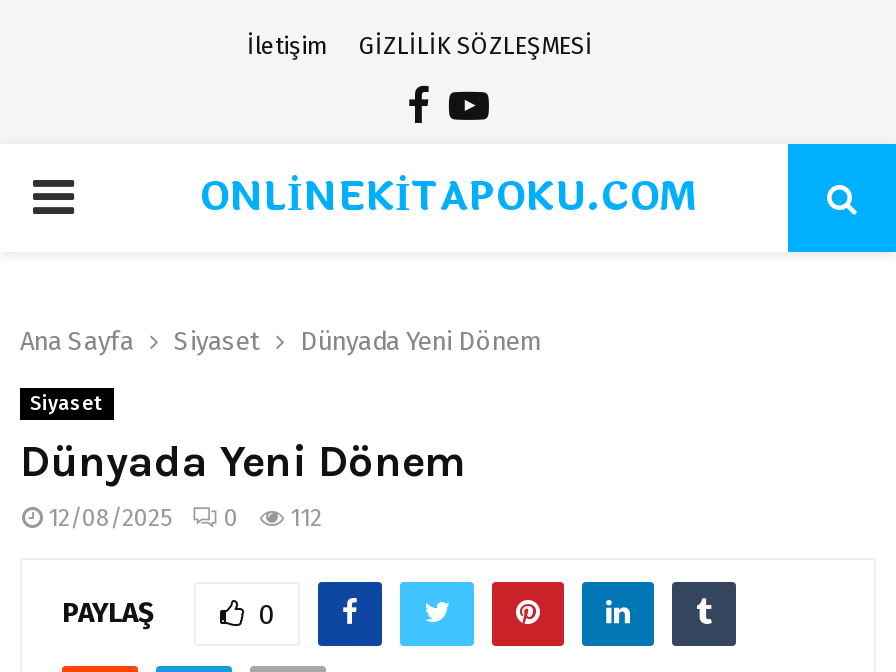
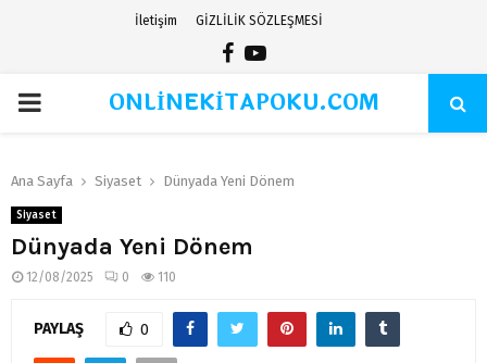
[48,504,322,532] 12/08/2025 0 112 -> [26,270,176,285] 12/08/2025 0 110

